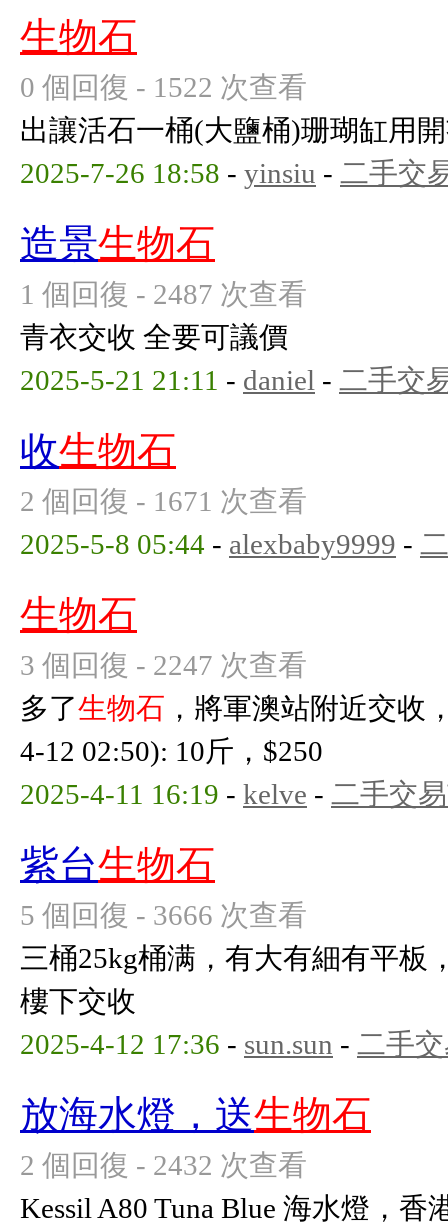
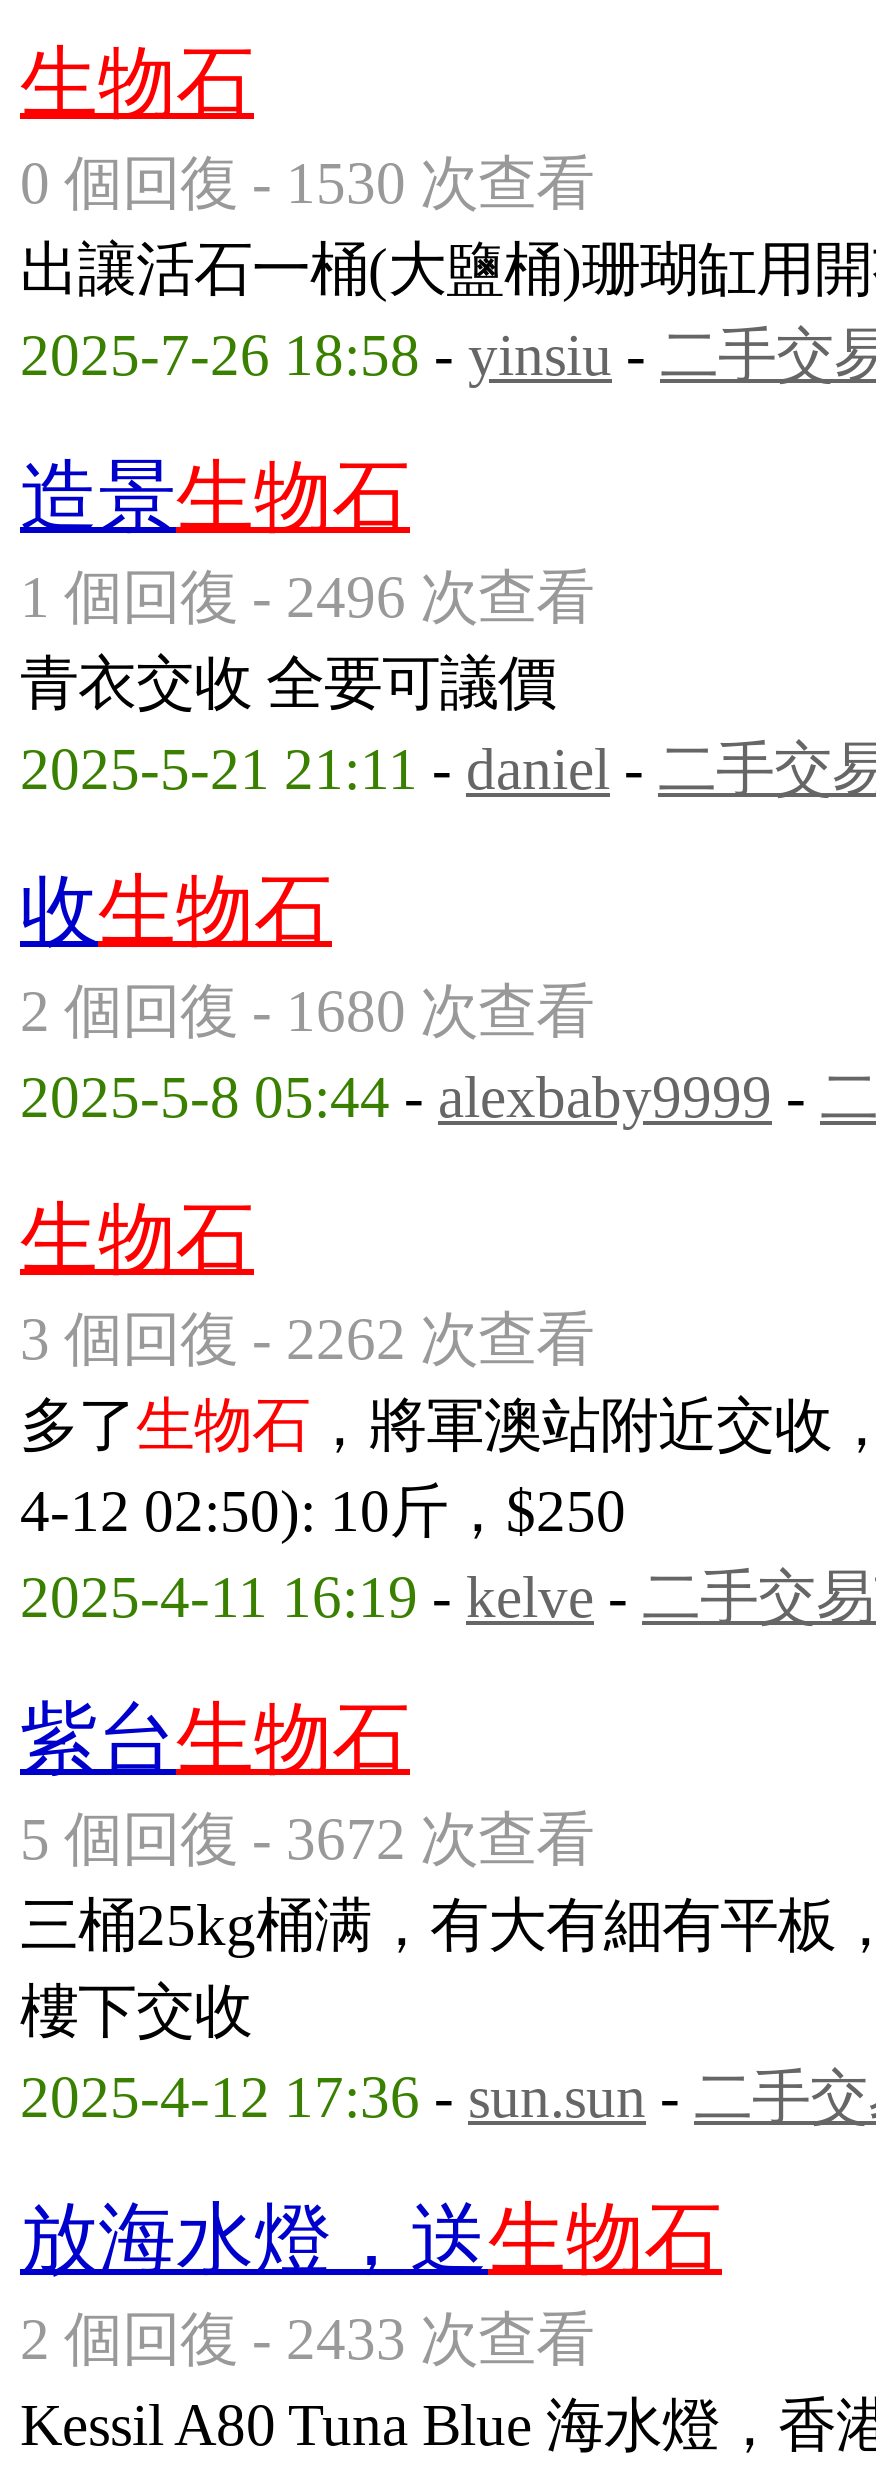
[20,71,307,103] 0 個回復 - 1522 次查看 -> [20,151,594,215] 0 個回復 - 1530 次查看
[20,278,307,310] 1 個回復 - 2487 次查看 -> [20,565,594,629] 1 個回復 - 2496 次查看
[20,485,307,517] 2 個回復 - 1671 次查看 -> [20,979,594,1043] 2 個回復 - 1680 次查看
[20,649,307,681] 3 個回復 - 2247 次查看 -> [20,1307,594,1371] 3 個回復 - 2262 次查看
[20,899,307,931] 5 個回復 - 3666 次查看 -> [20,1807,594,1871] 5 個回復 - 3672 次查看
[20,1149,307,1181] 2 個回復 - 2432 次查看 -> [20,2307,594,2371] 2 個回復 - 2433 次查看

